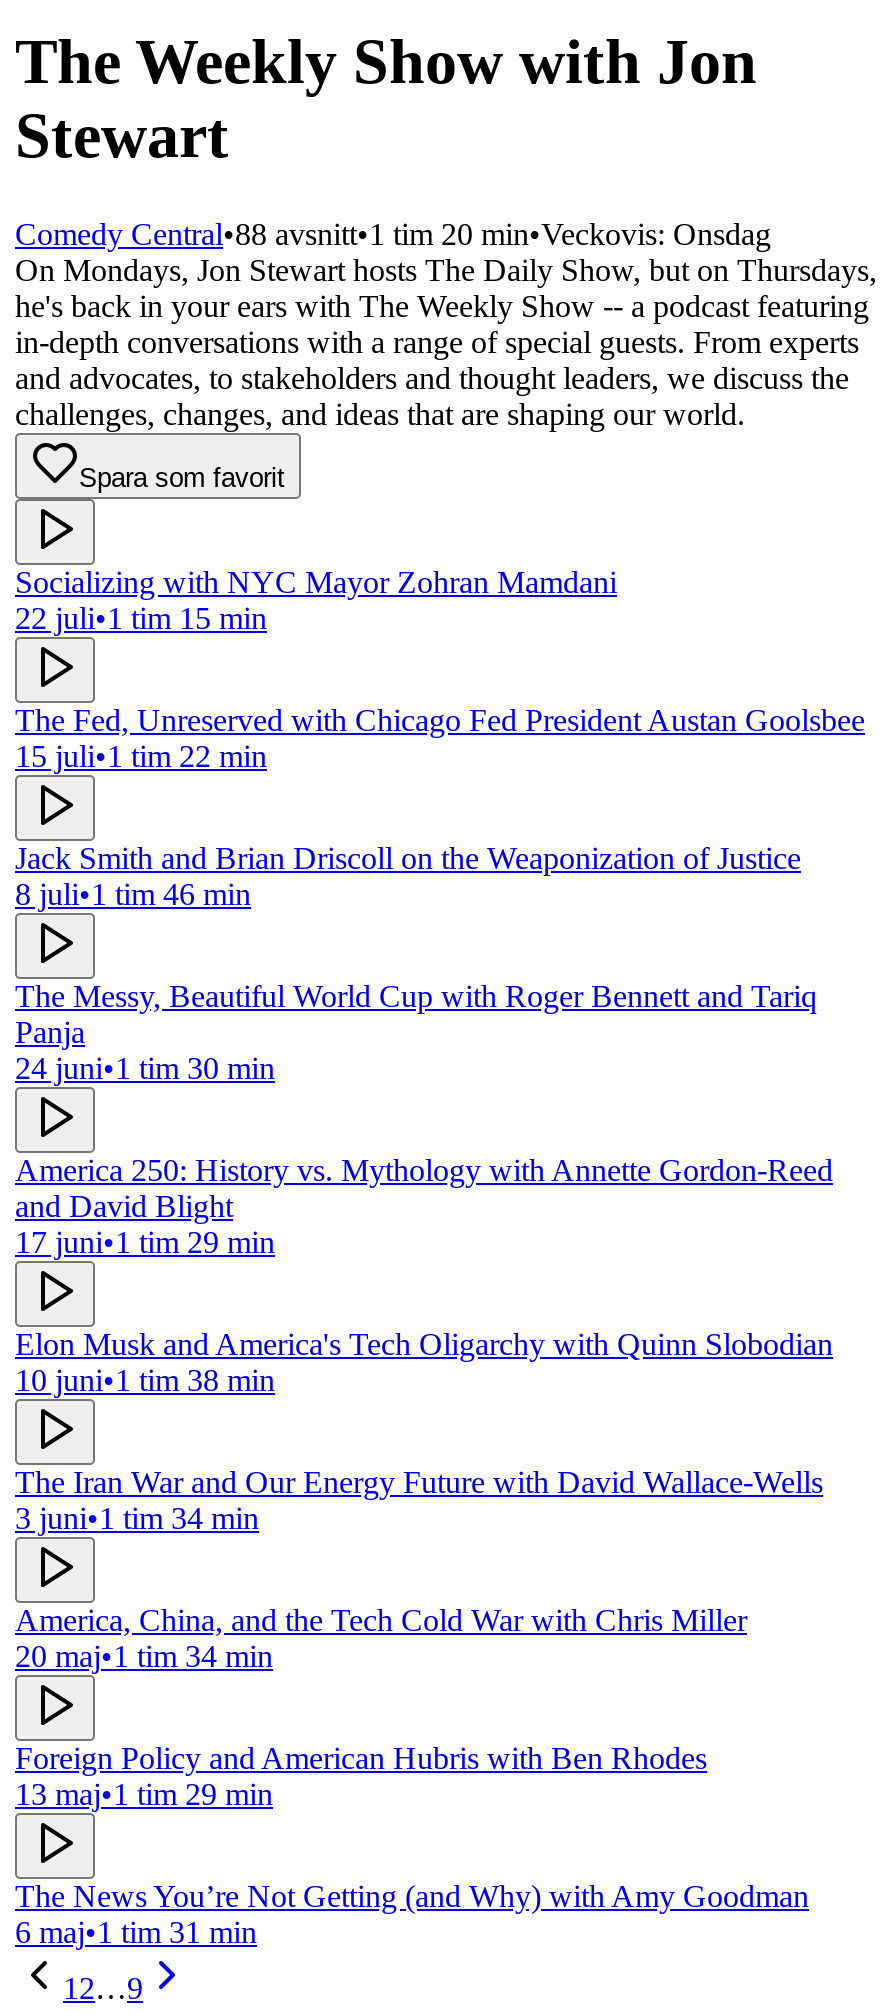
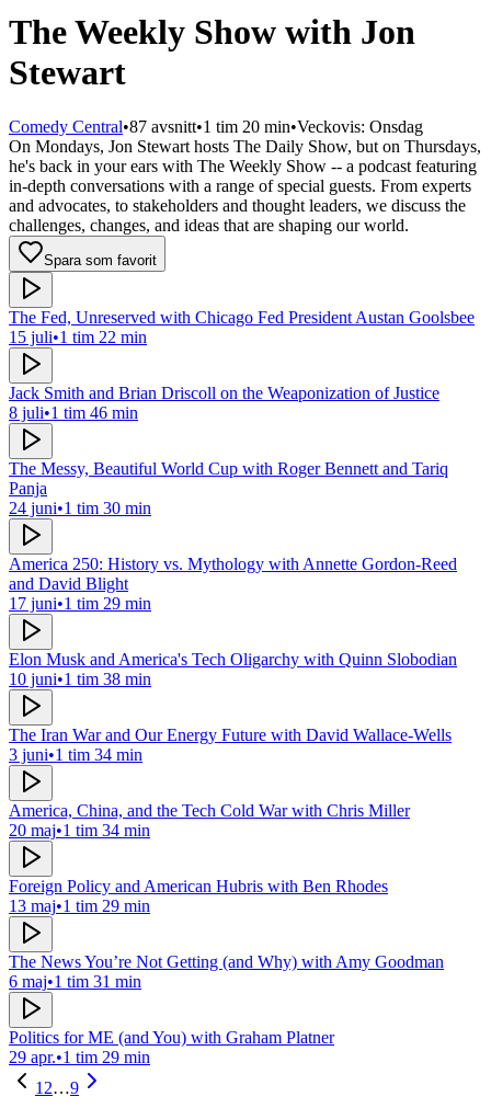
[15,217,771,251] Comedy Central•88 avsnitt•1 tim 20 min•Veckovis: Onsdag -> [9,117,423,136] Comedy Central•87 avsnitt•1 tim 20 min•Veckovis: Onsdag
[15,565,617,635] Socializing with NYC Mayor Zohran Mamdani | 22 juli•1 tim 15 min -> none
moved [15,703,865,1949] -> [9,308,475,991]: The Fed, Unreserved with Chicago Fed President Austan Goolsbee | 15 juli•1 tim 22 min | Jack Smith and Brian Driscoll on the Weaponization of Justice | ... | The News You’re Not Getting (and Why) with Amy Goodman | 6 maj•1 tim 31 min
none -> [9,1028,334,1066] Politics for ME (and You) with Graham Platner | 29 apr.• 1 tim 29 min

